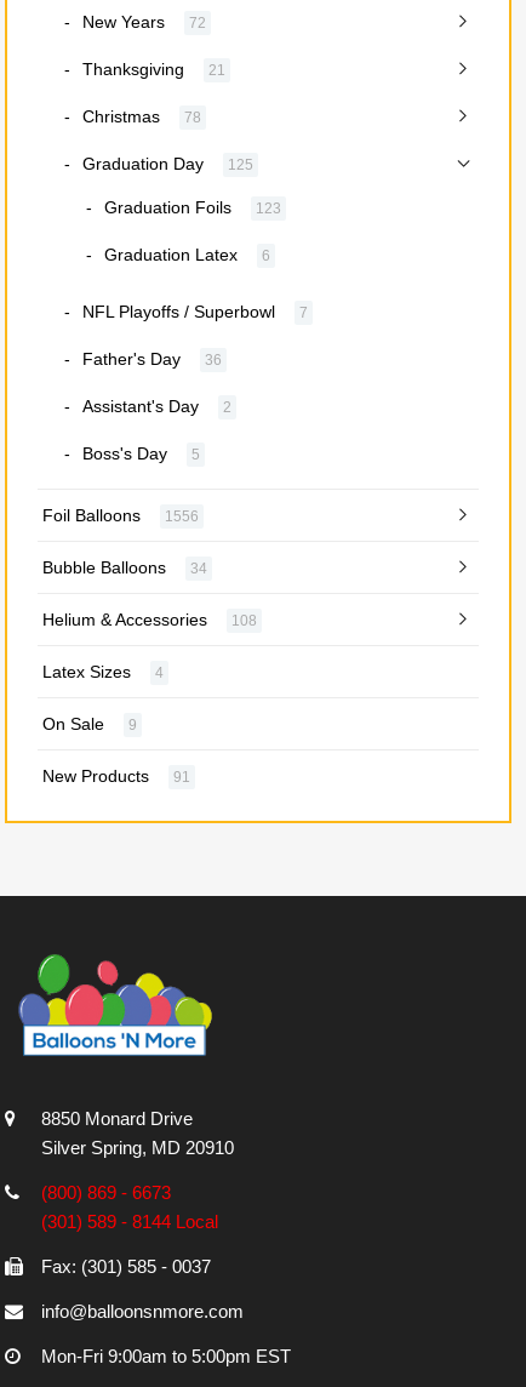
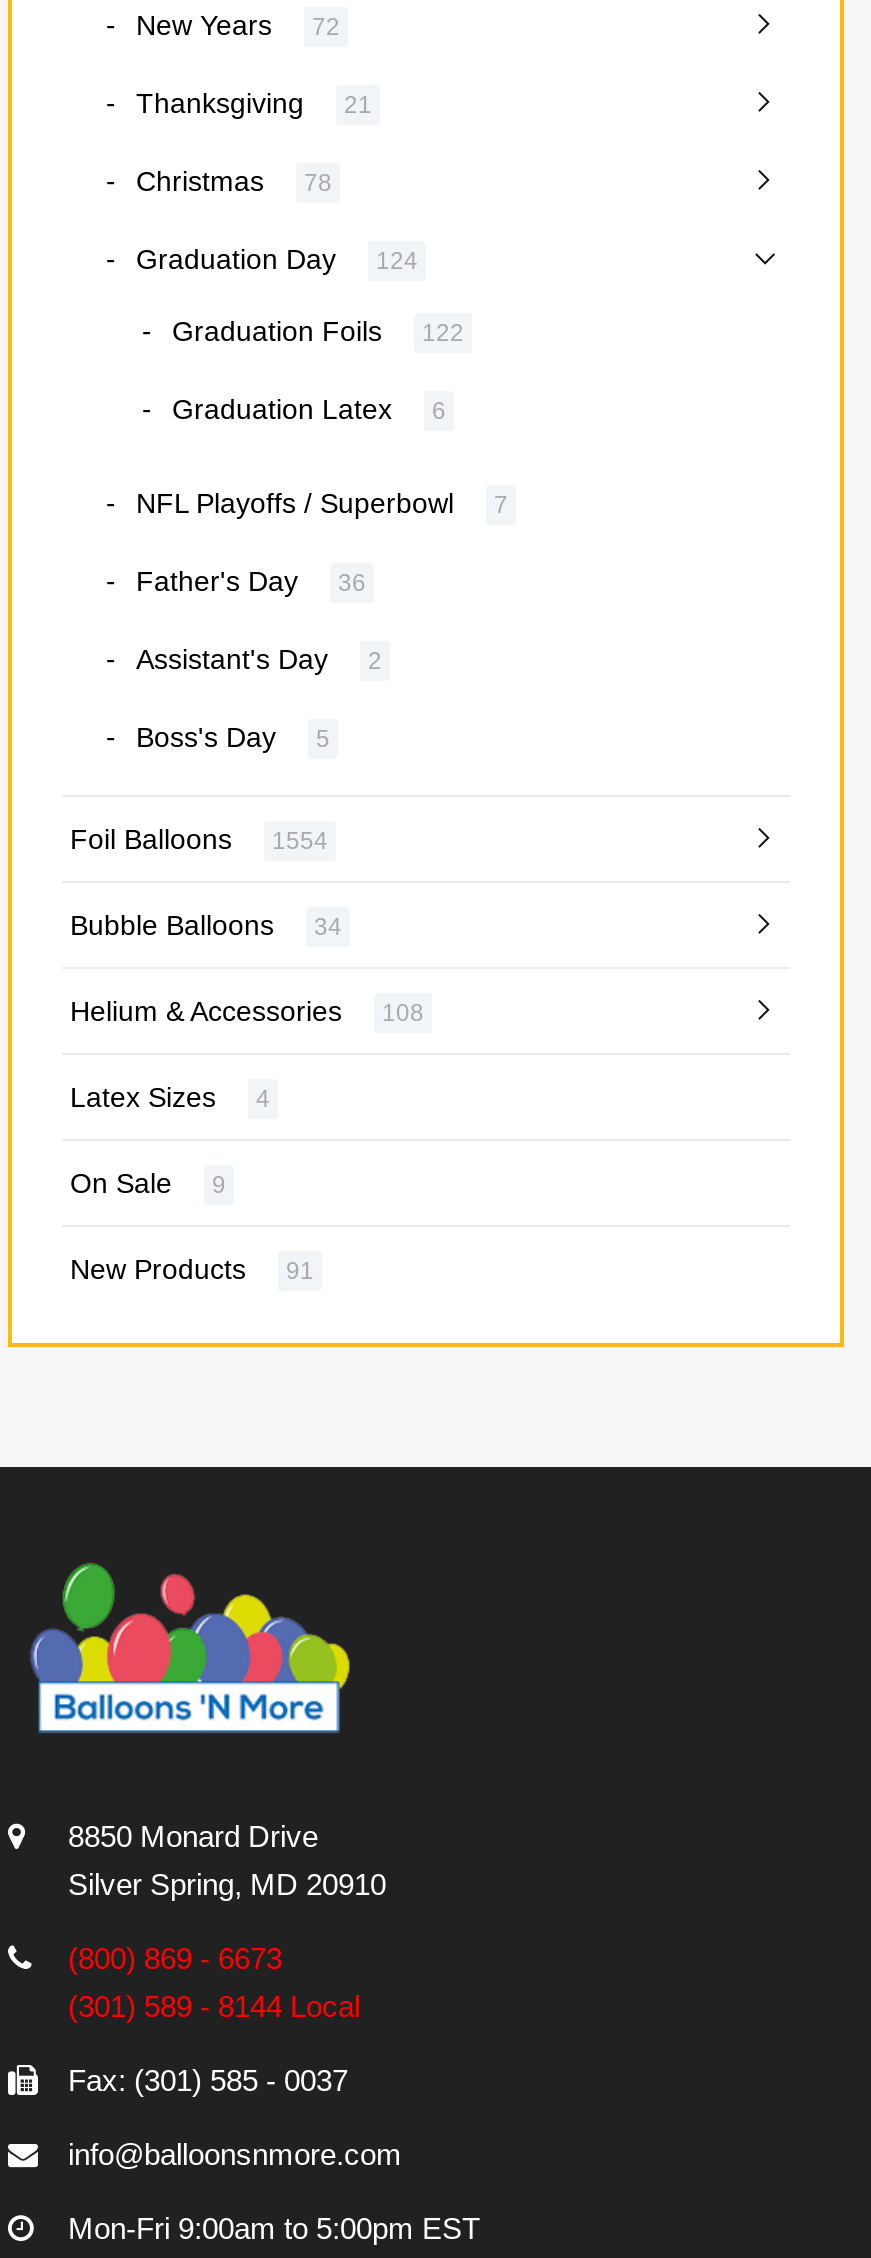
[82,153,253,173] Graduation Day 125 -> [136,243,418,275] Graduation Day 124
[104,197,281,217] Graduation Foils 123 -> [172,315,464,347] Graduation Foils 122
[42,505,199,524] Foil Balloons 1556 -> [70,823,328,855] Foil Balloons 1554

